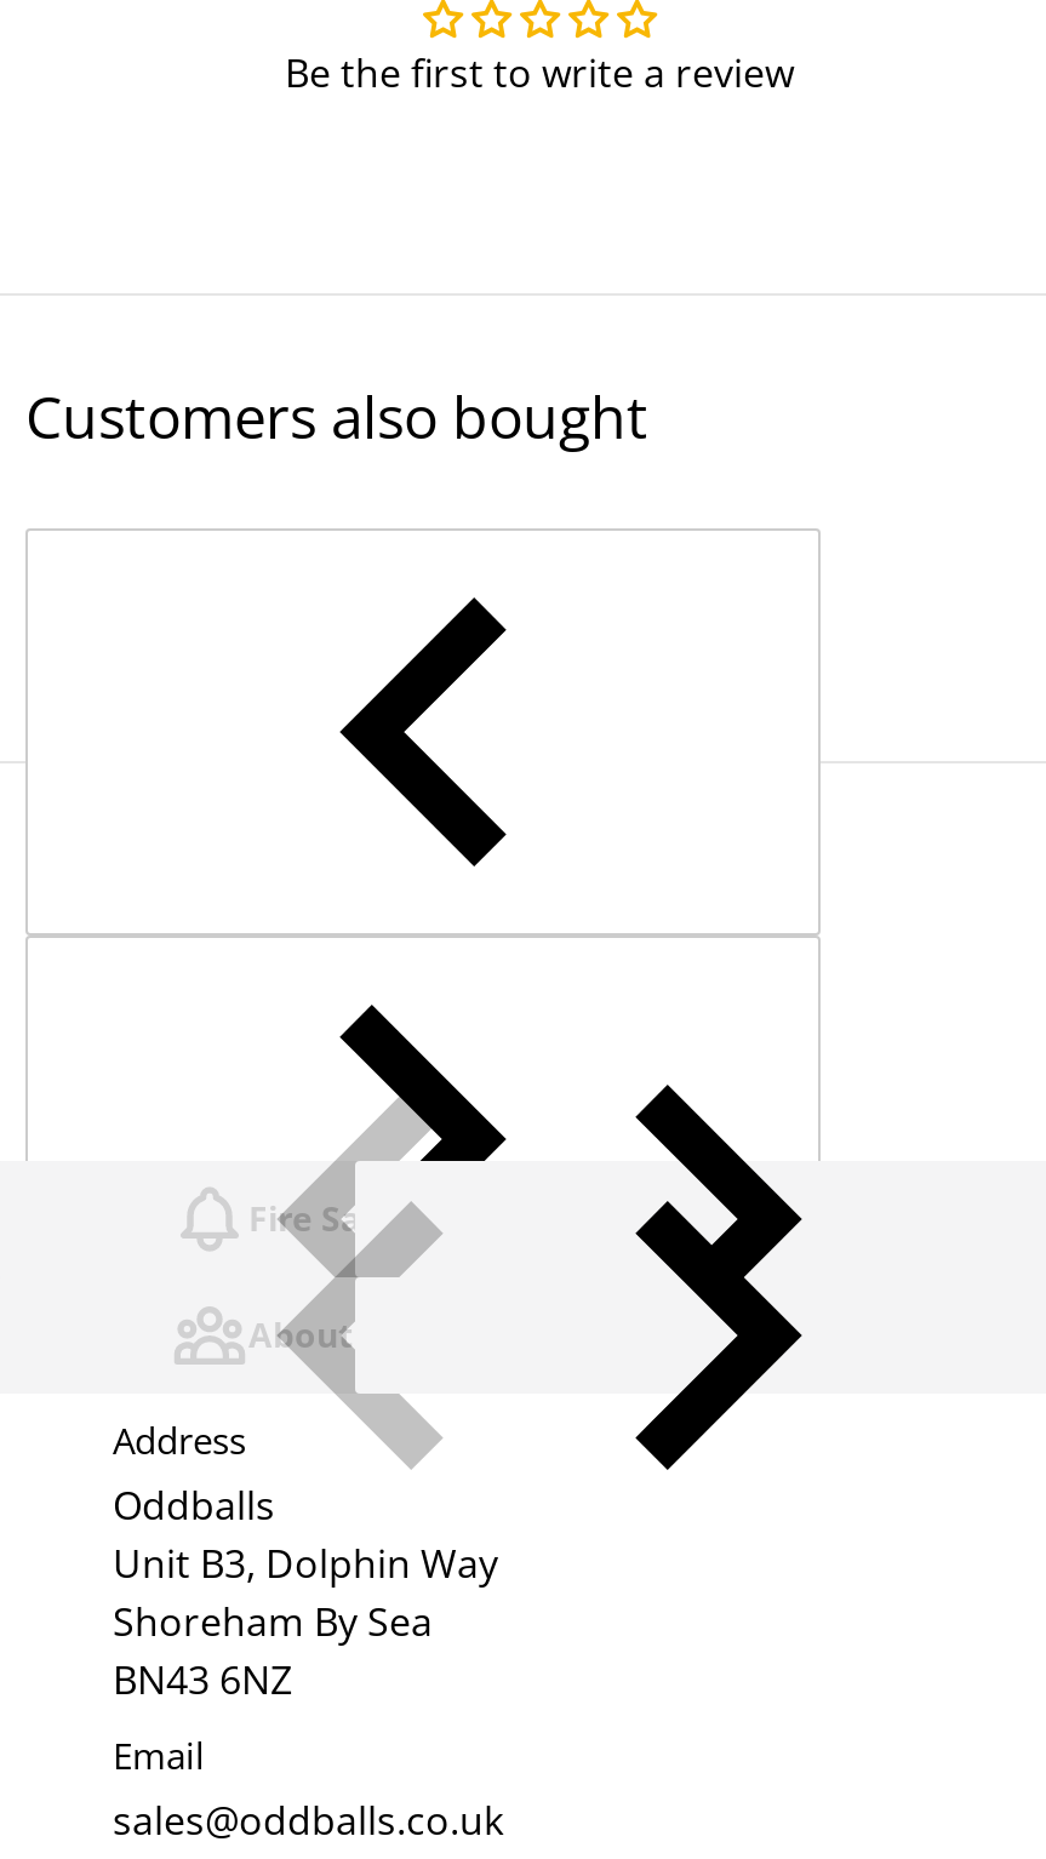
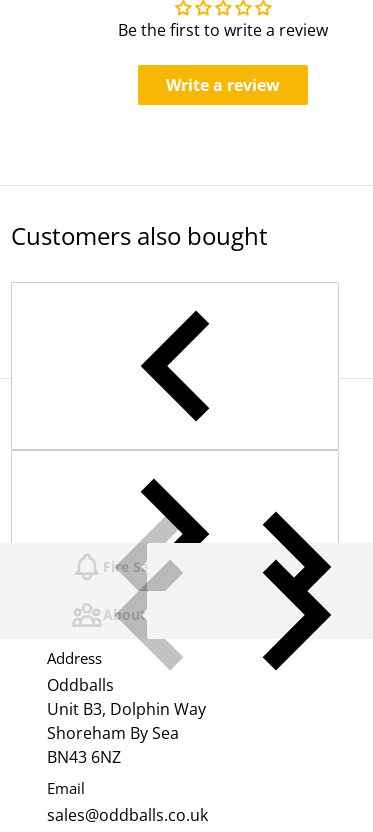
none -> [166,74,280,96] Write a review

